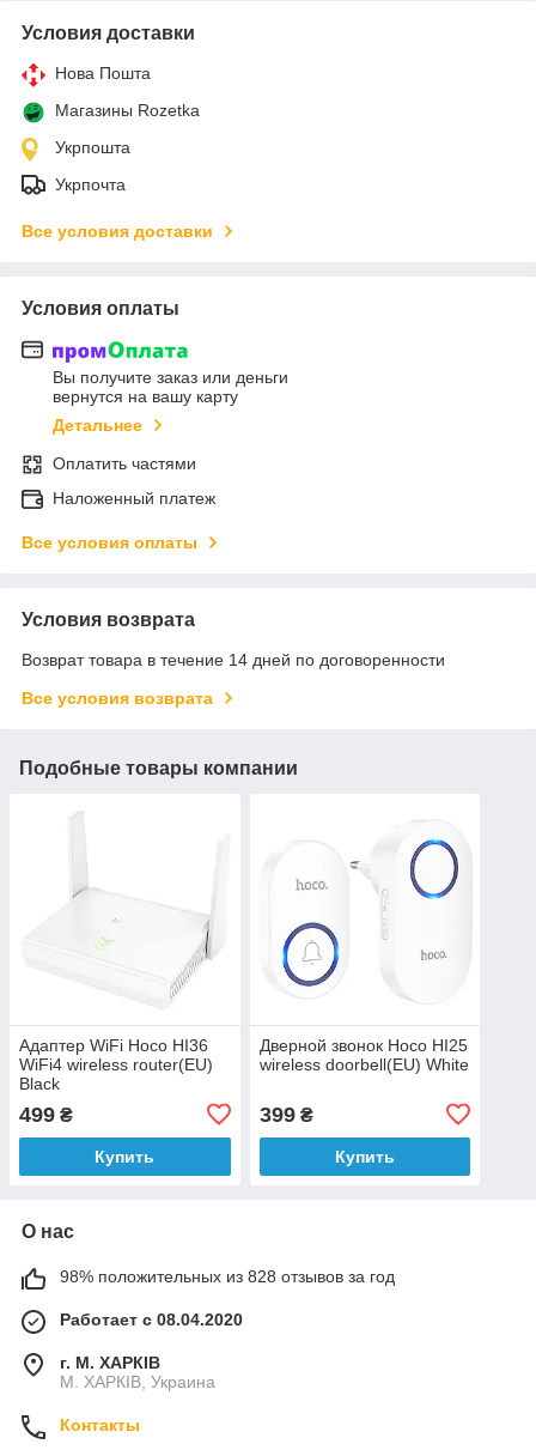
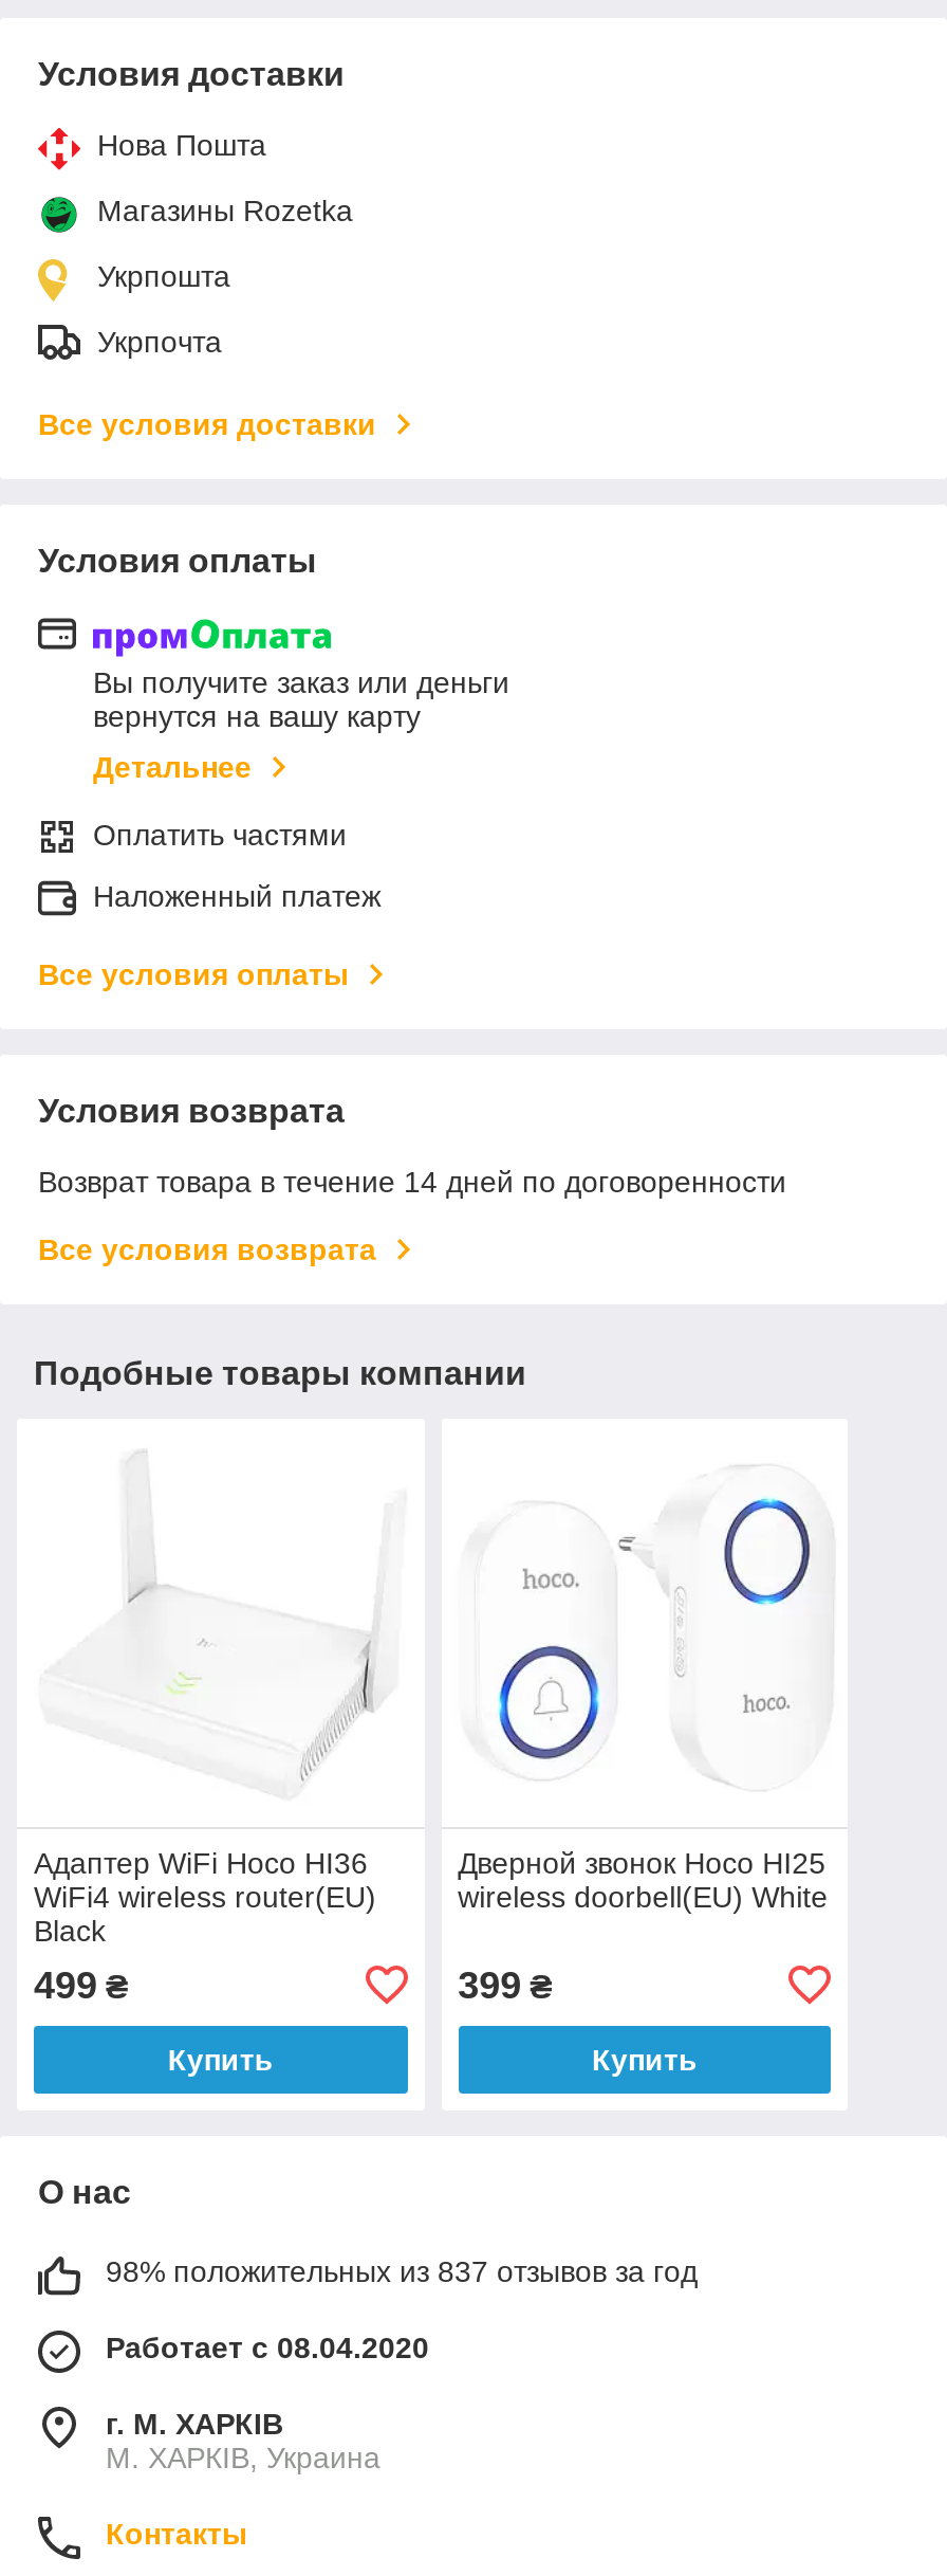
[60,1267,395,1286] 98% положительных из 828 отзывов за год -> [106,2254,698,2288] 98% положительных из 837 отзывов за год

